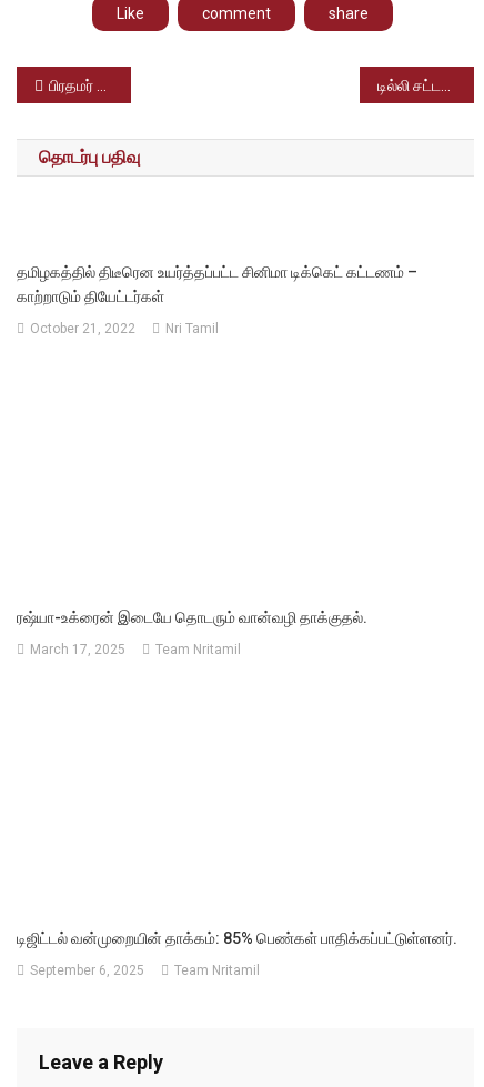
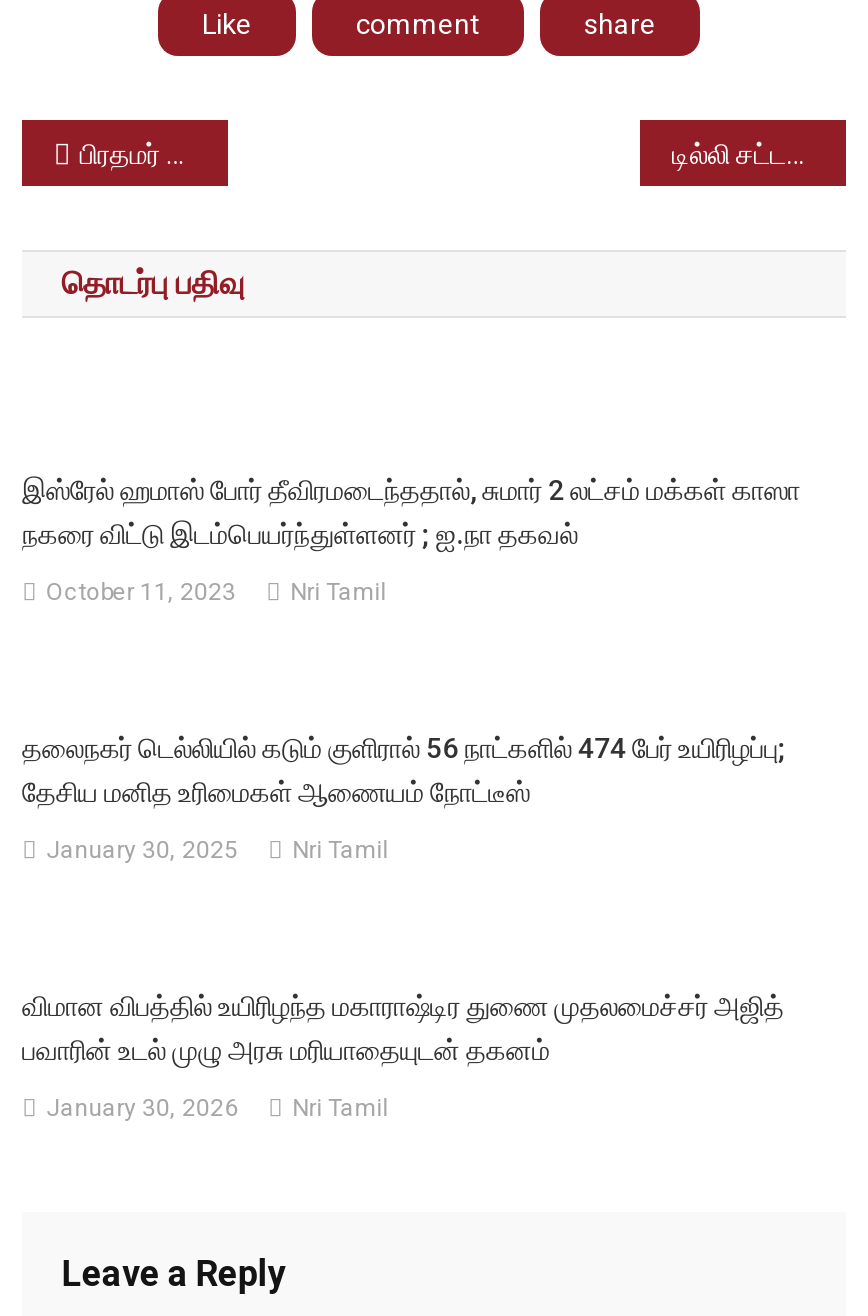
[17,263,418,305] தமிழகத்தில் திடீரென உயர்த்தப்பட்ட சினிமா டிக்கெட் கட்டணம் – | காற்றாடும் தியேட்டர்கள் -> [22,474,800,550] இஸ்ரேல் ஹமாஸ் போர் தீவிரமடைந்ததால், சுமார் 2 லட்சம் மக்கள் காஸா | நகரை விட்டு இடம்பெயர்ந்துள்ளனர் ; ஐ.நா தகவல்
[30,321,219,336] October 21, 2022 Nri Tamil -> [46,578,386,606] October 11, 2023 Nri Tamil
[17,608,368,626] ரஷ்யா-உக்ரைன் இடையே தொடரும் வான்வழி தாக்குதல். -> [22,732,786,808] தலைநகர் டெல்லியில் கடும் குளிரால் 56 நாட்களில் 474 பேர் உயிரிழப்பு; | தேசிய மனித உரிமைகள் ஆணையம் நோட்டீஸ்
[30,642,241,657] March 17, 2025 | Team Nritamil -> [46,836,388,864] January 30, 2025 | Nri Tamil
[17,929,457,947] டிஜிட்டல் வன்முறையின் தாக்கம்: 85% பெண்கள் பாதிக்கப்பட்டுள்ளனர். -> [22,990,784,1066] விமான விபத்தில் உயிரிழந்த மகாராஷ்டிர துணை முதலமைச்சர் அஜித் | பவாரின் உடல் முழு அரசு மரியாதையுடன் தகனம்
[30,962,260,978] September 6, 2025 | Team Nritamil -> [46,1094,388,1122] January 30, 2026 | Nri Tamil

